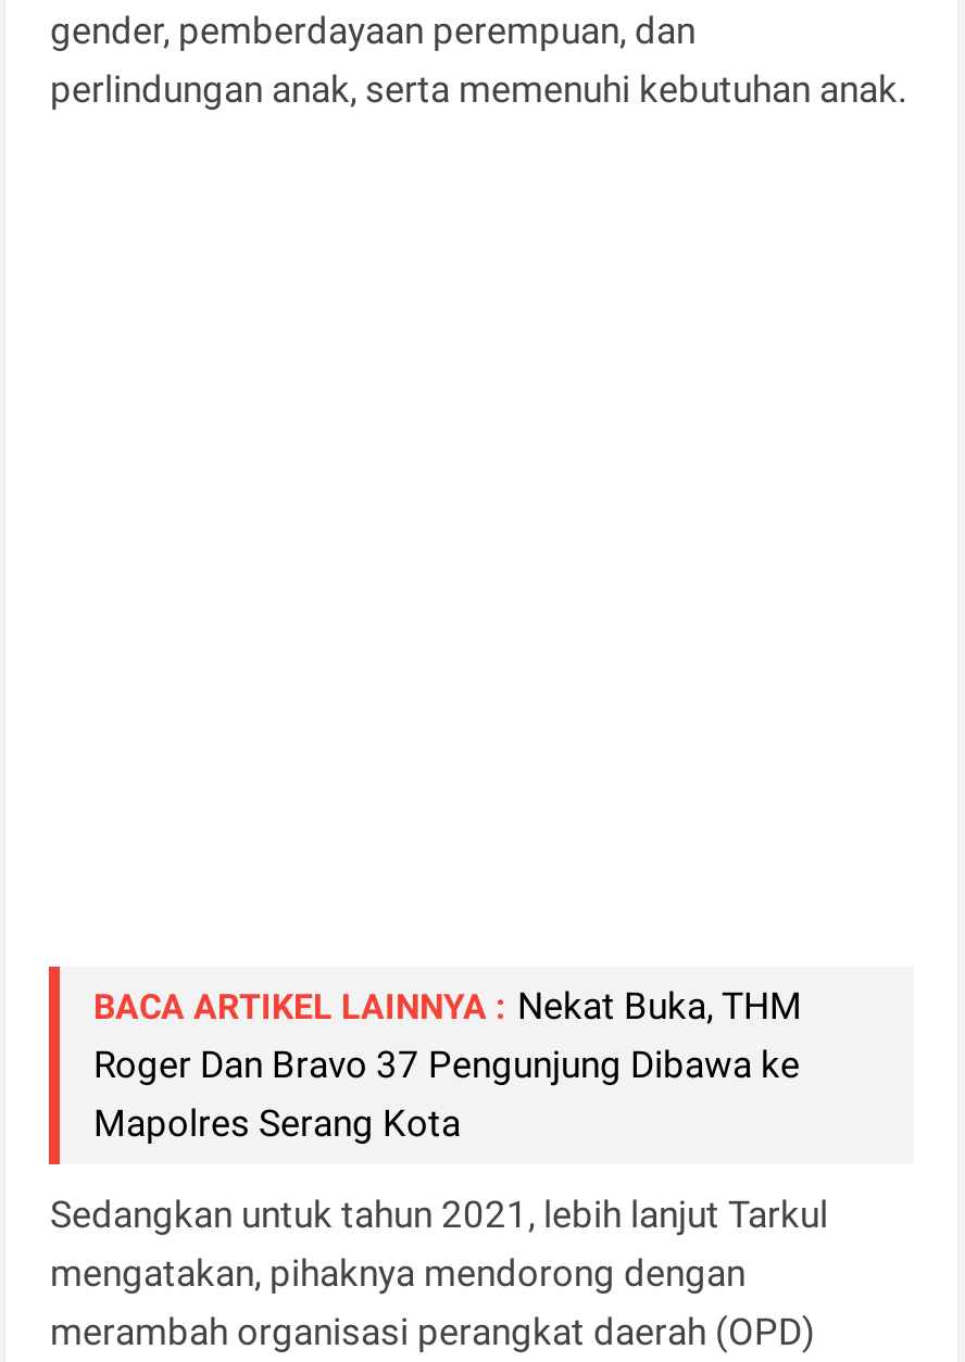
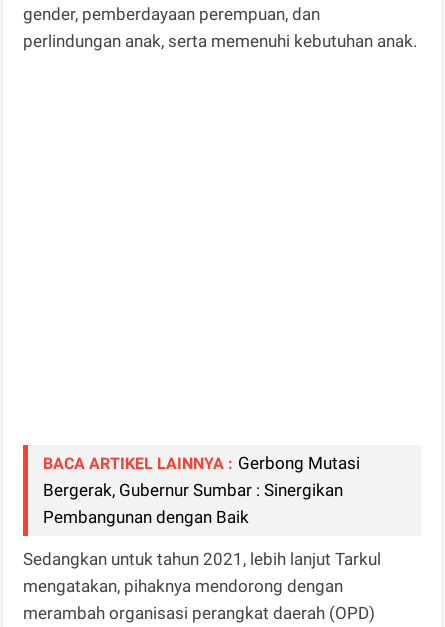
[93,984,802,1145] BACA ARTIKEL LAINNYA : Nekat Buka, THM | Roger Dan Bravo 37 Pengunjung Dibawa ke | Mapolres Serang Kota -> [43,453,360,527] BACA ARTIKEL LAINNYA : Gerbong Mutasi | Bergerak, Gubernur Sumbar : Sinergikan | Pembangunan dengan Baik

